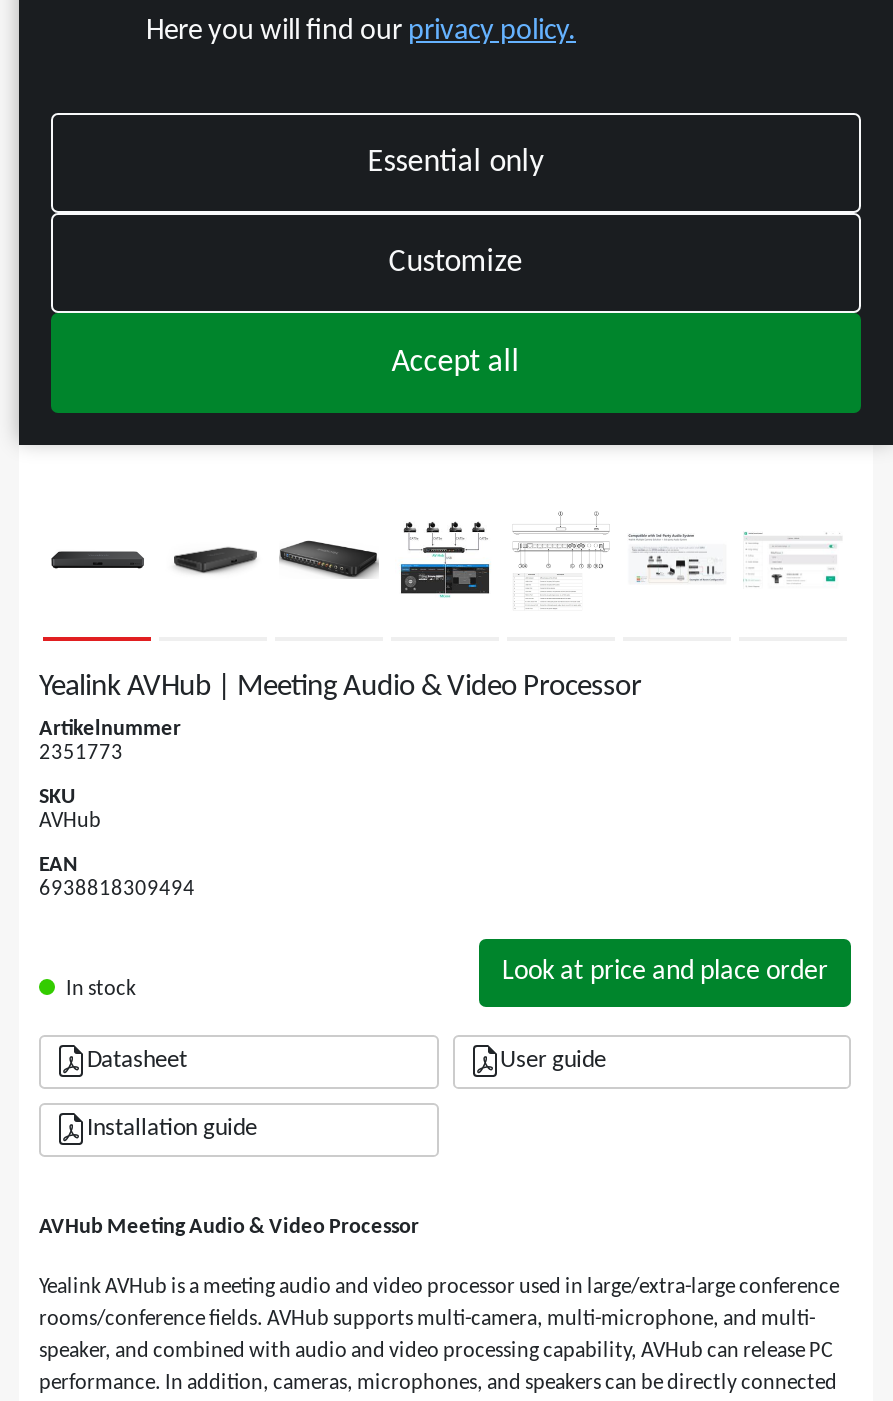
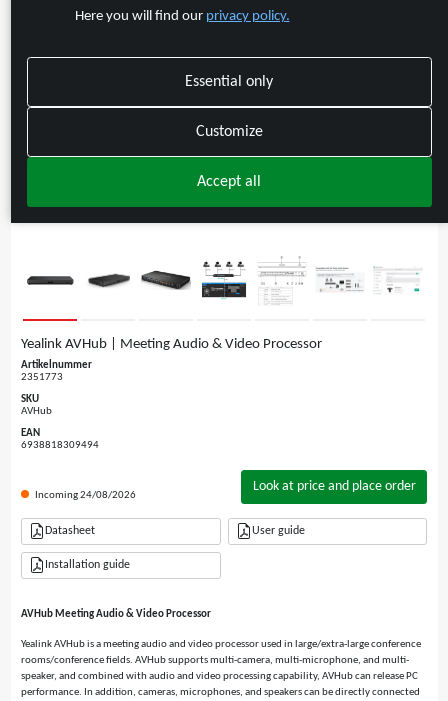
[62,978,136,1000] In stock -> [32,490,135,501] Incoming 24/08/2026

